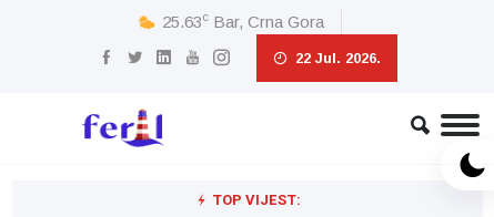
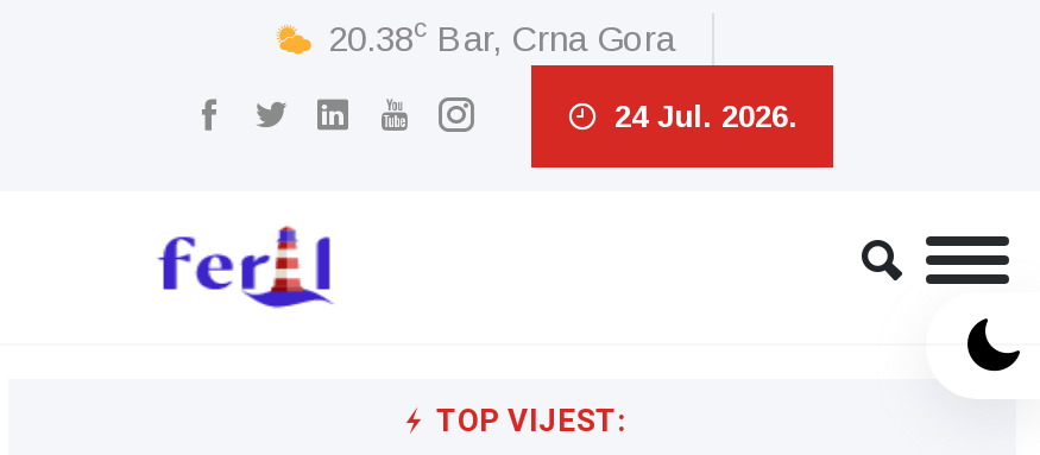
[162,10,324,31] 25.63c Bar, Crna Gora -> [328,14,675,58] 20.38c Bar, Crna Gora
[291,50,381,66] 22 Jul. 2026. -> [605,99,798,134] 24 Jul. 2026.

